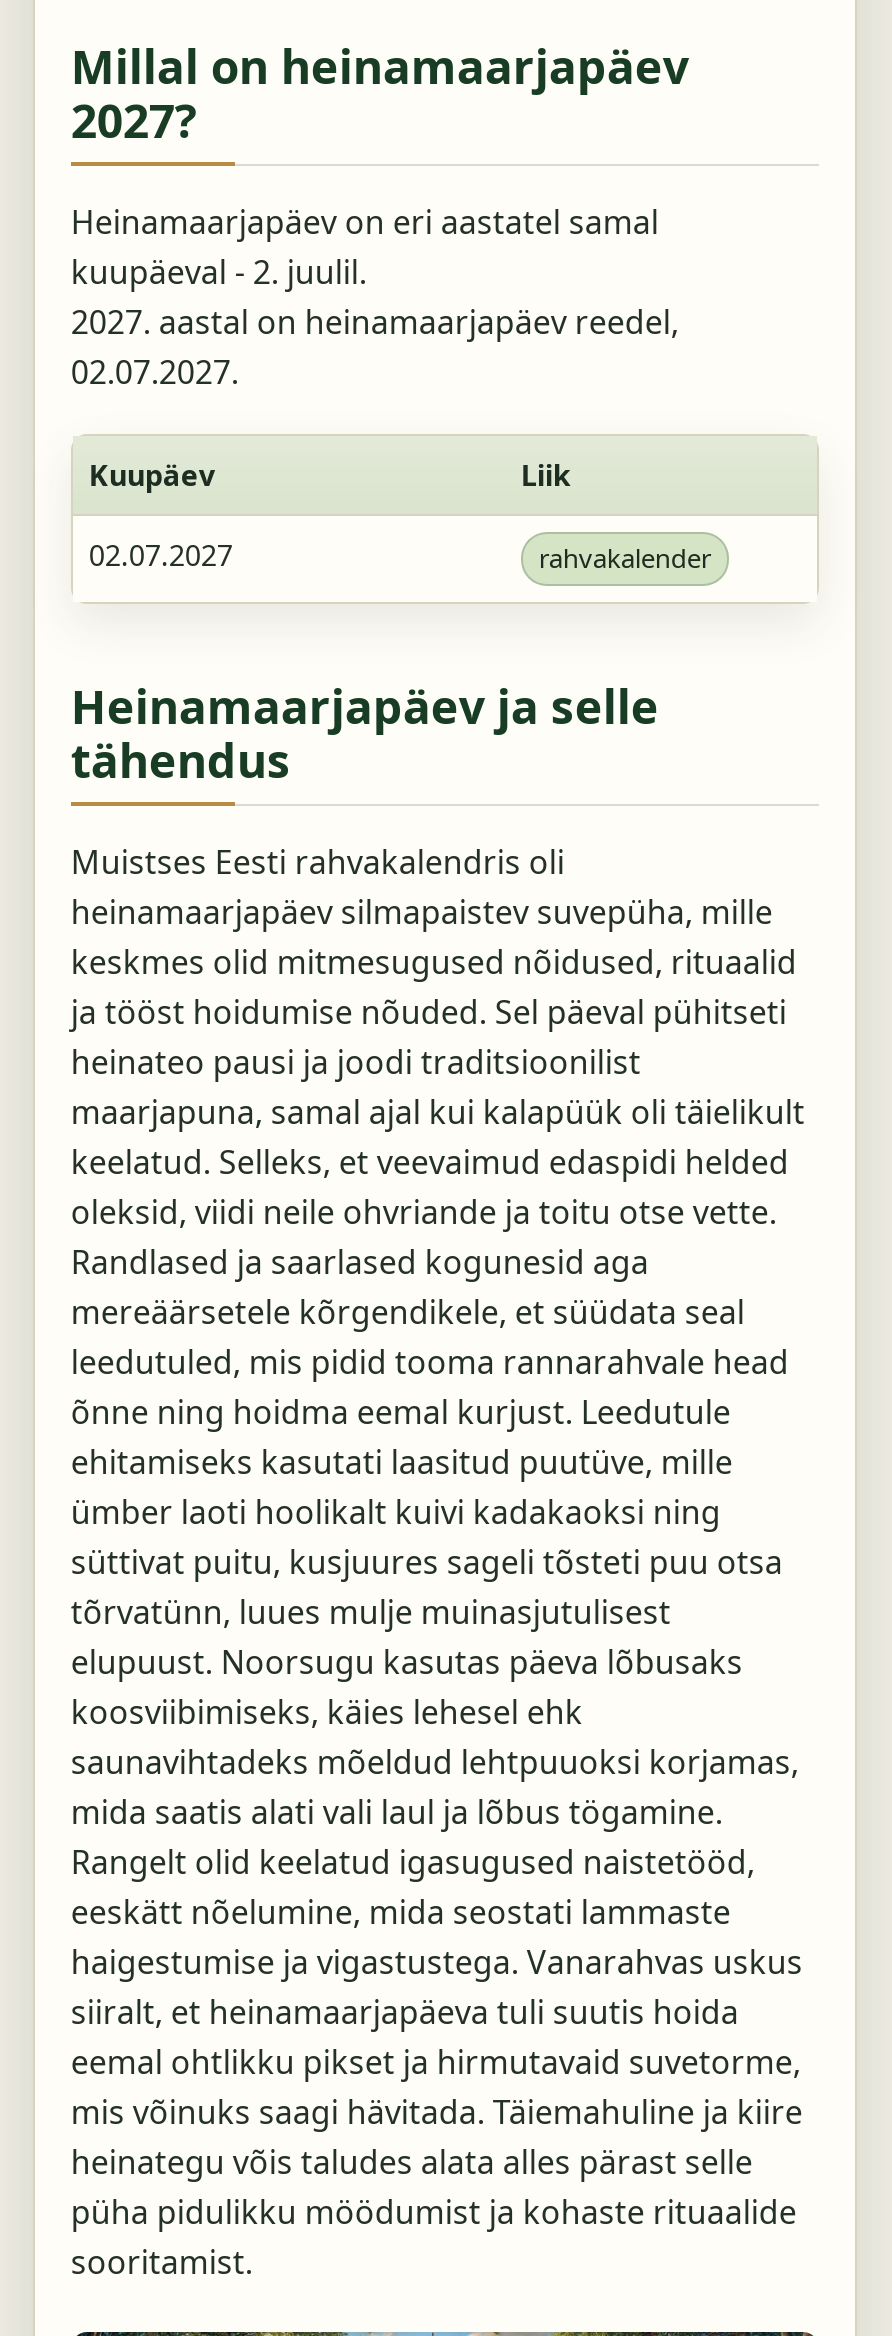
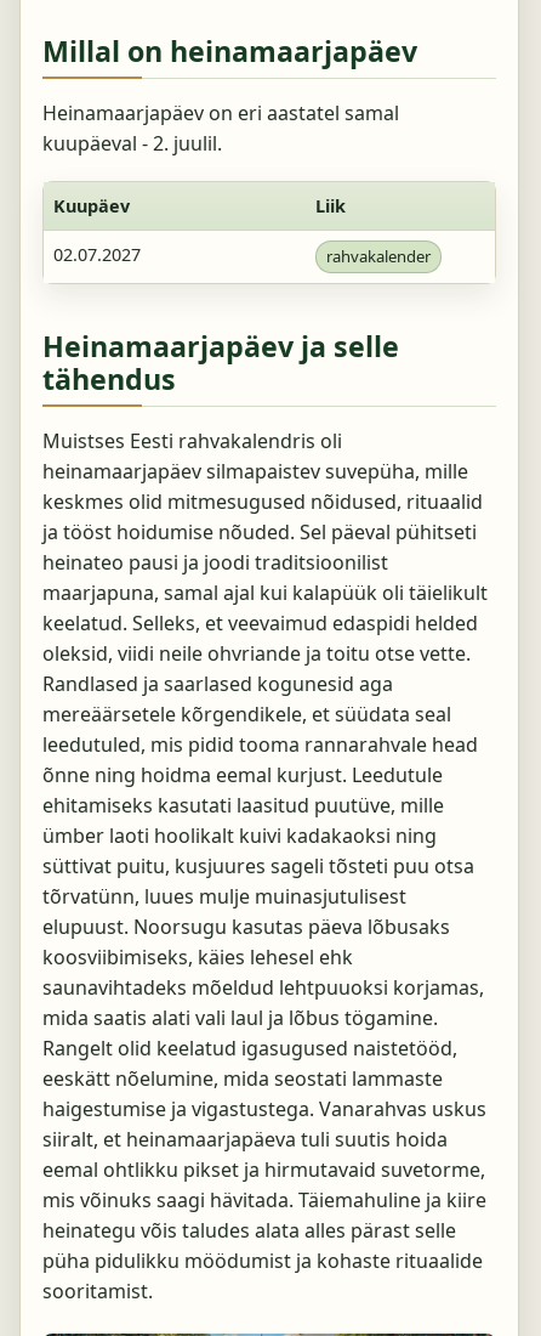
[71,88,197,152] 2027? -> none
[71,300,679,394] 2027. aastal on heinamaarjapäev reedel, | 02.07.2027. -> none

